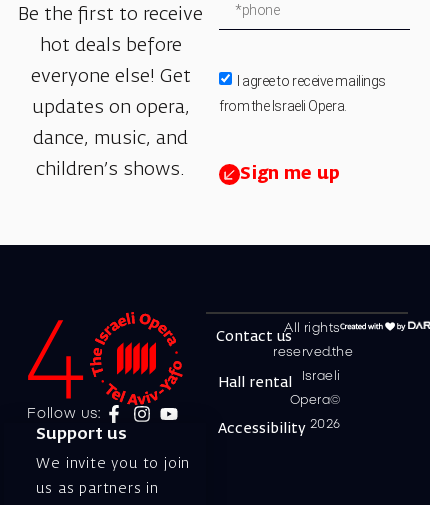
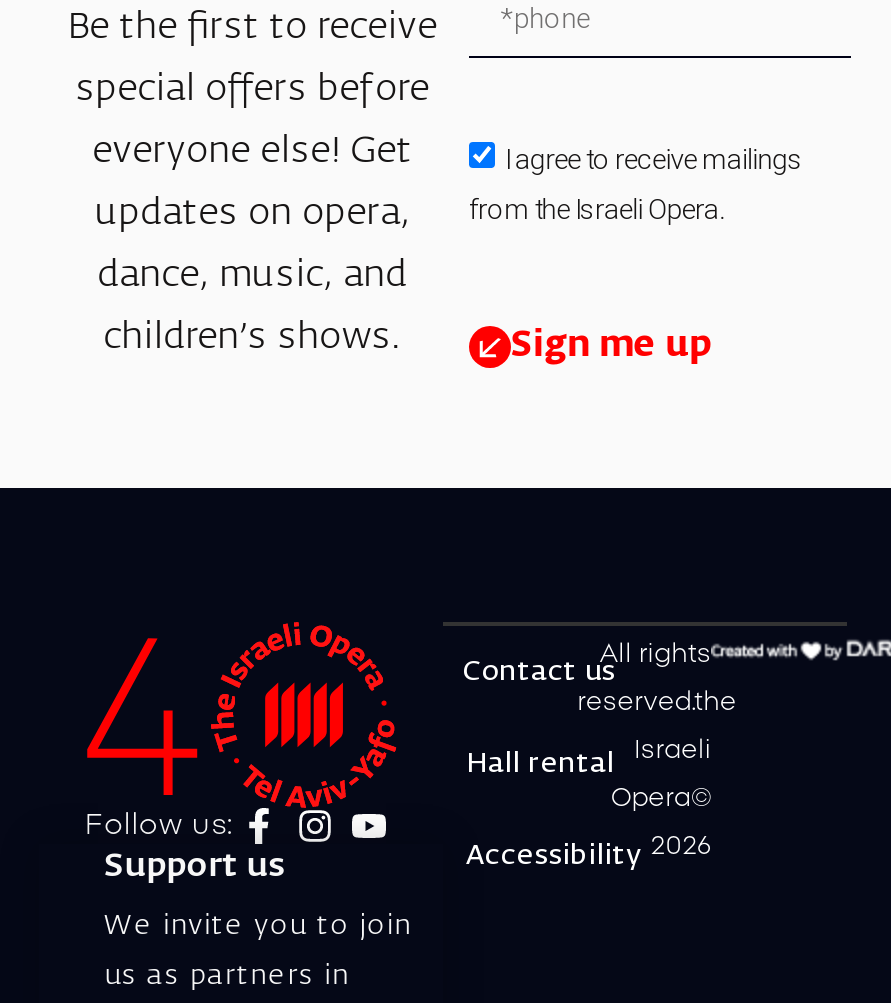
[40,37,182,55] hot deals before -> [75,72,429,108] special offers before

